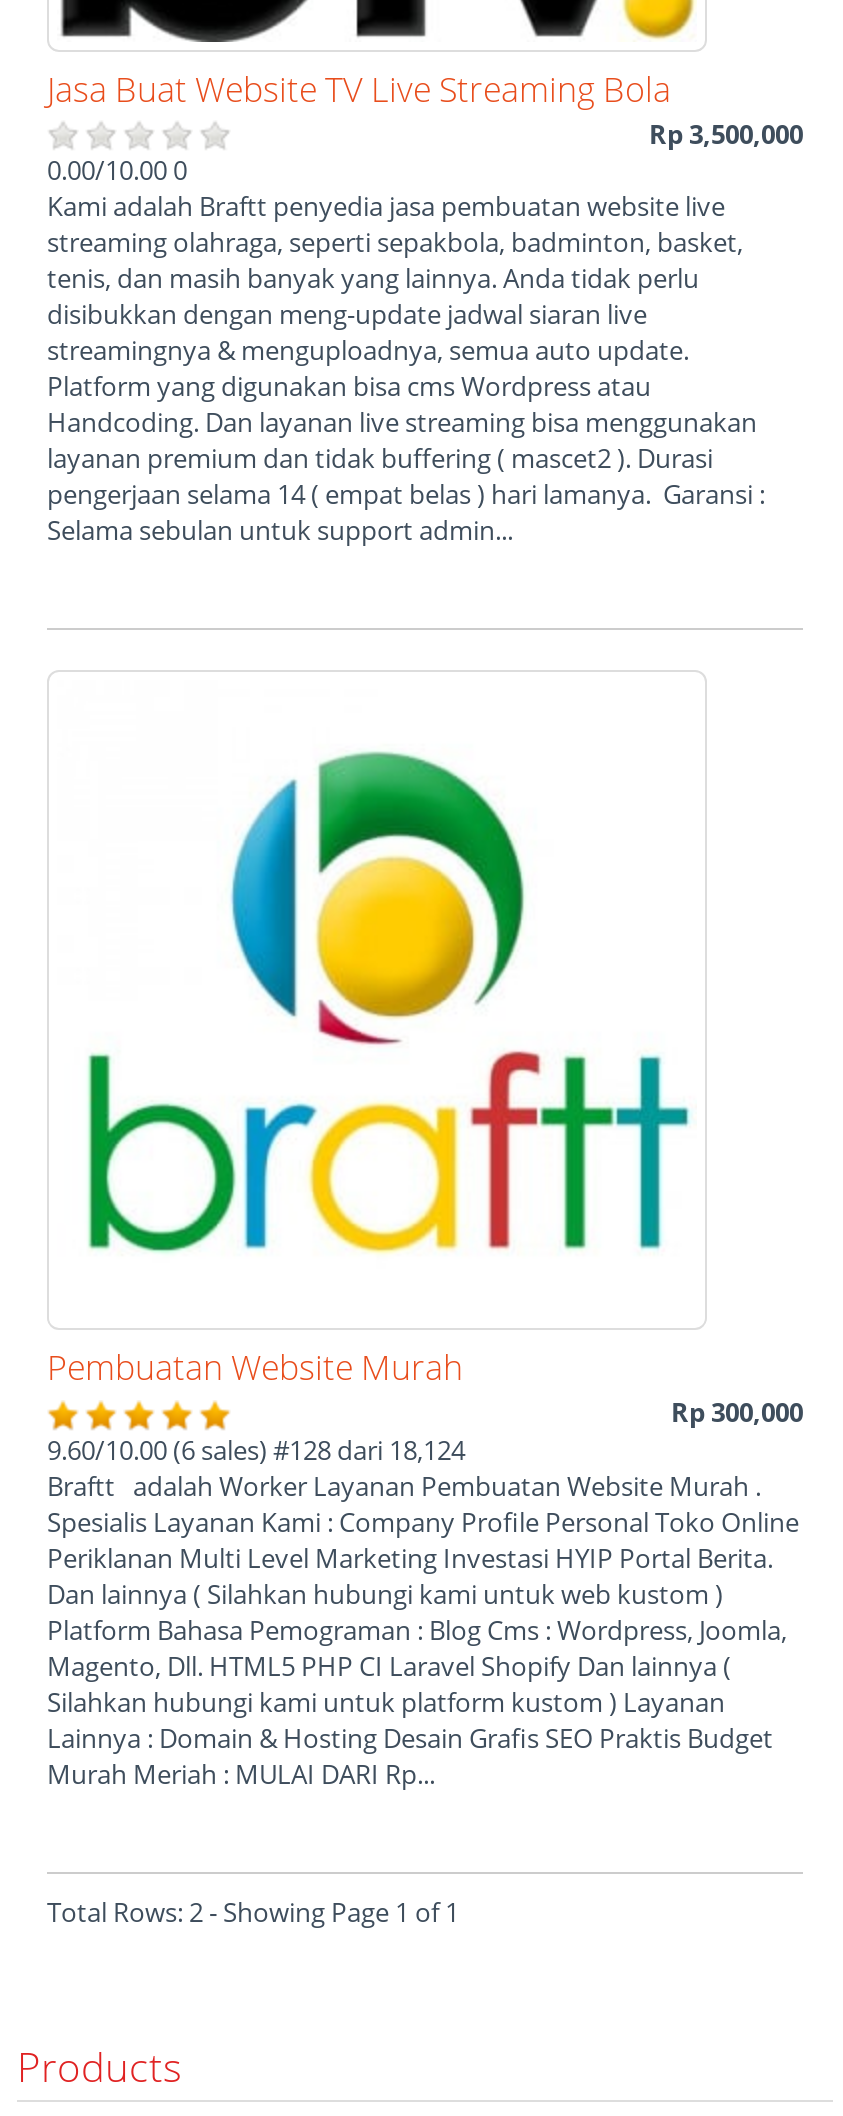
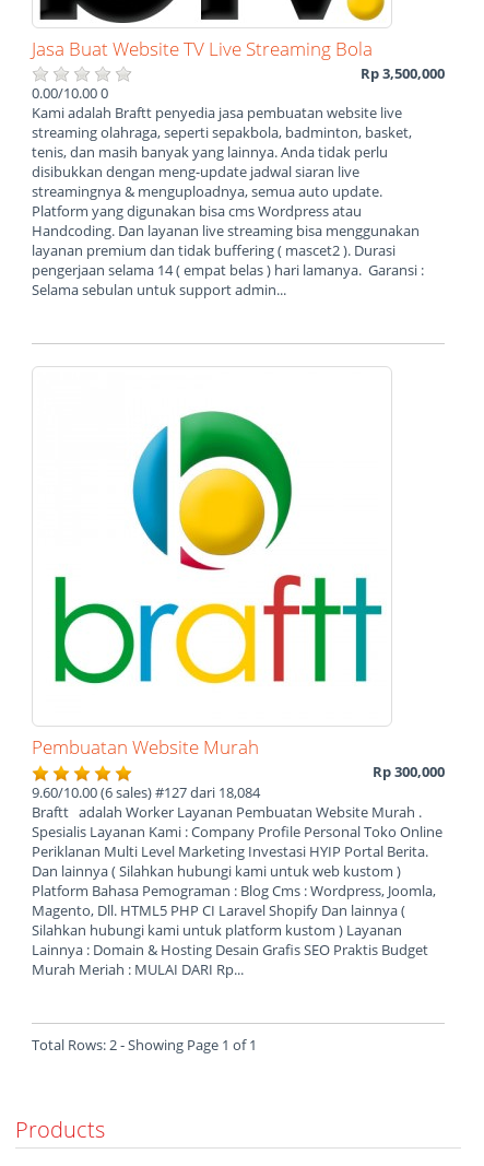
[47,1432,465,1468] 9.60/10.00 (6 sales) #128 dari 18,124 -> [32,782,260,802] 9.60/10.00 (6 sales) #127 dari 18,084

